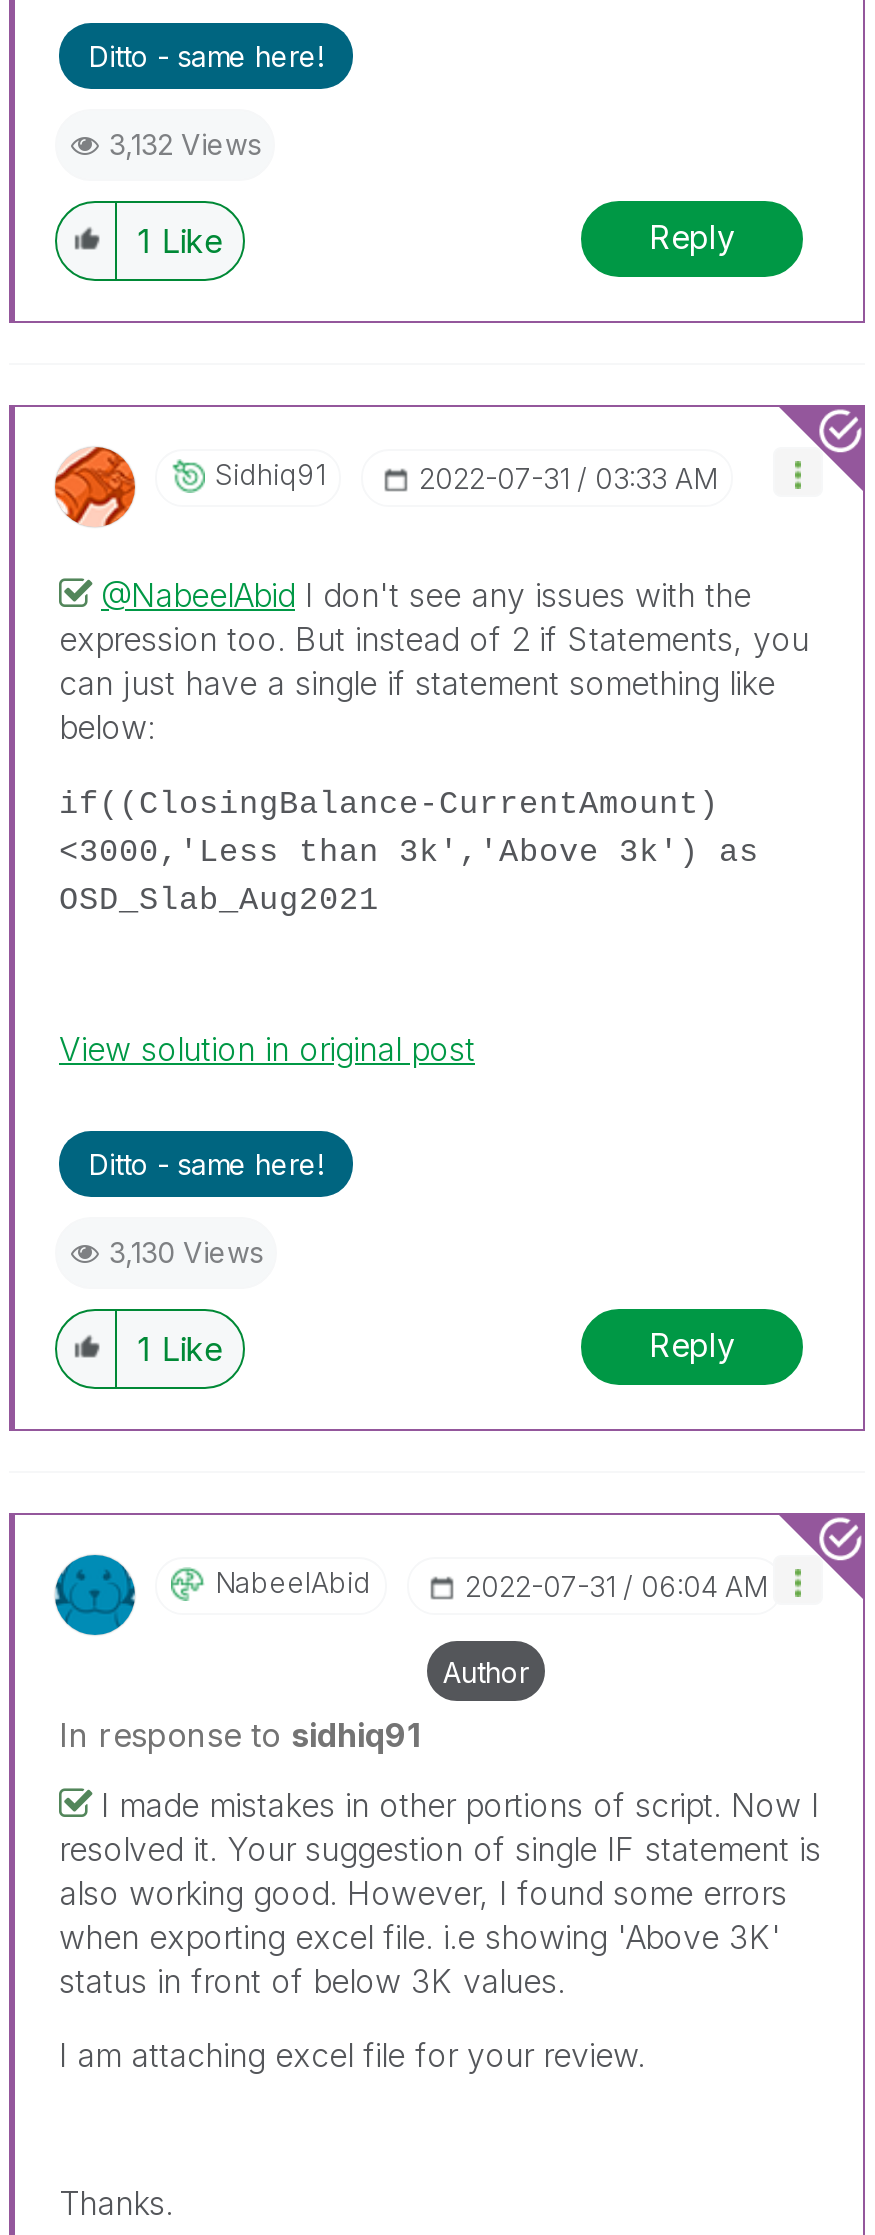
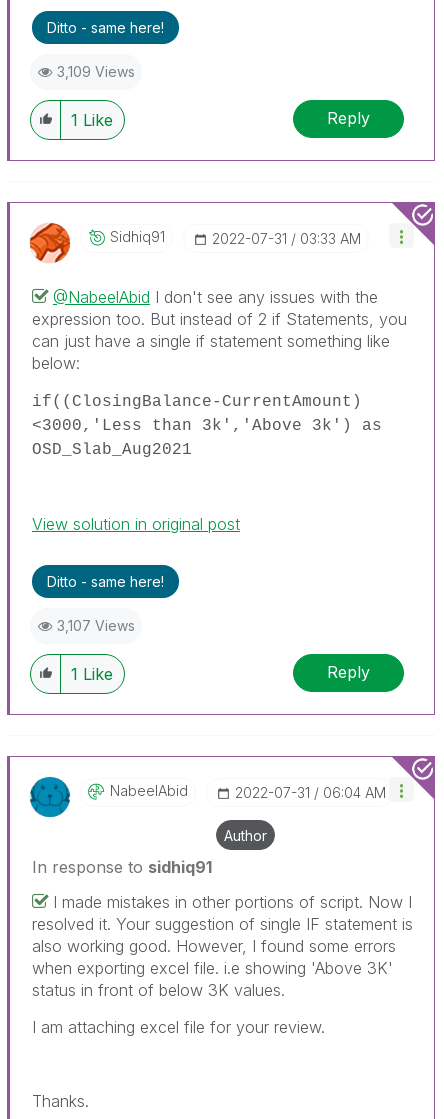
[109,126,261,160] 3,132 Views -> [57,63,135,80] 3,109 Views
[109,1234,263,1268] 3,130 Views -> [57,617,135,634] 3,107 Views

